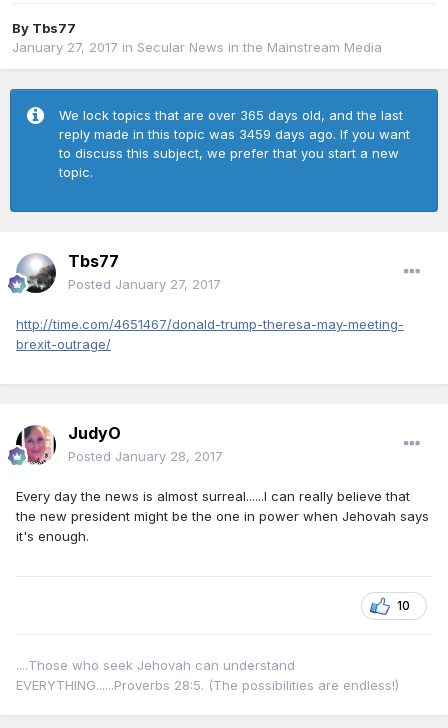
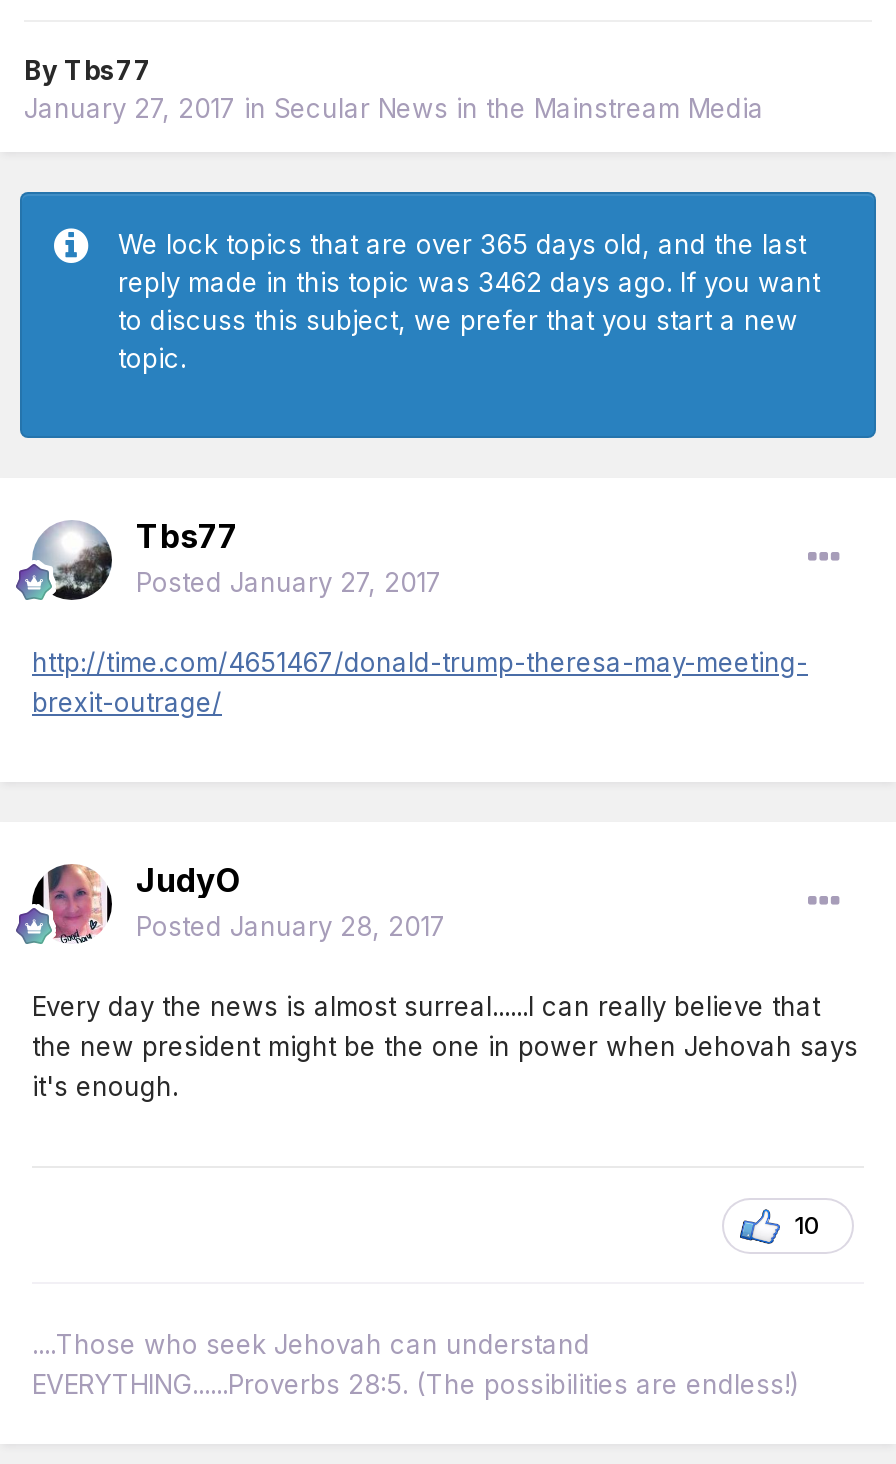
[59,126,410,142] reply made in this topic was 3459 days ago. If you want -> [118,267,820,299] reply made in this topic was 3462 days ago. If you want

